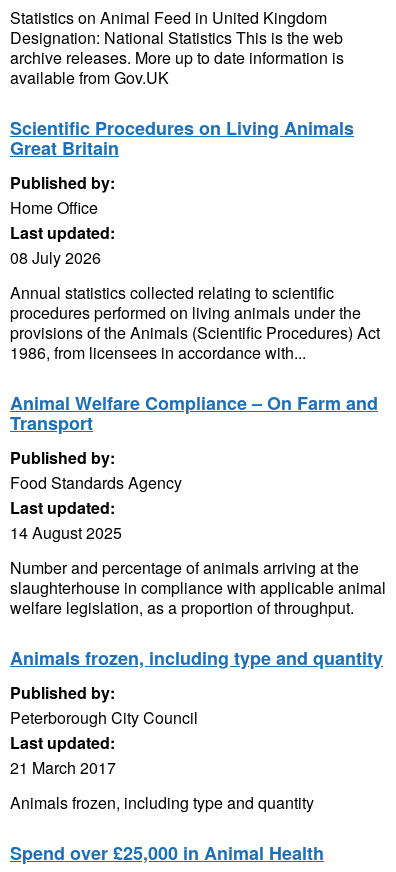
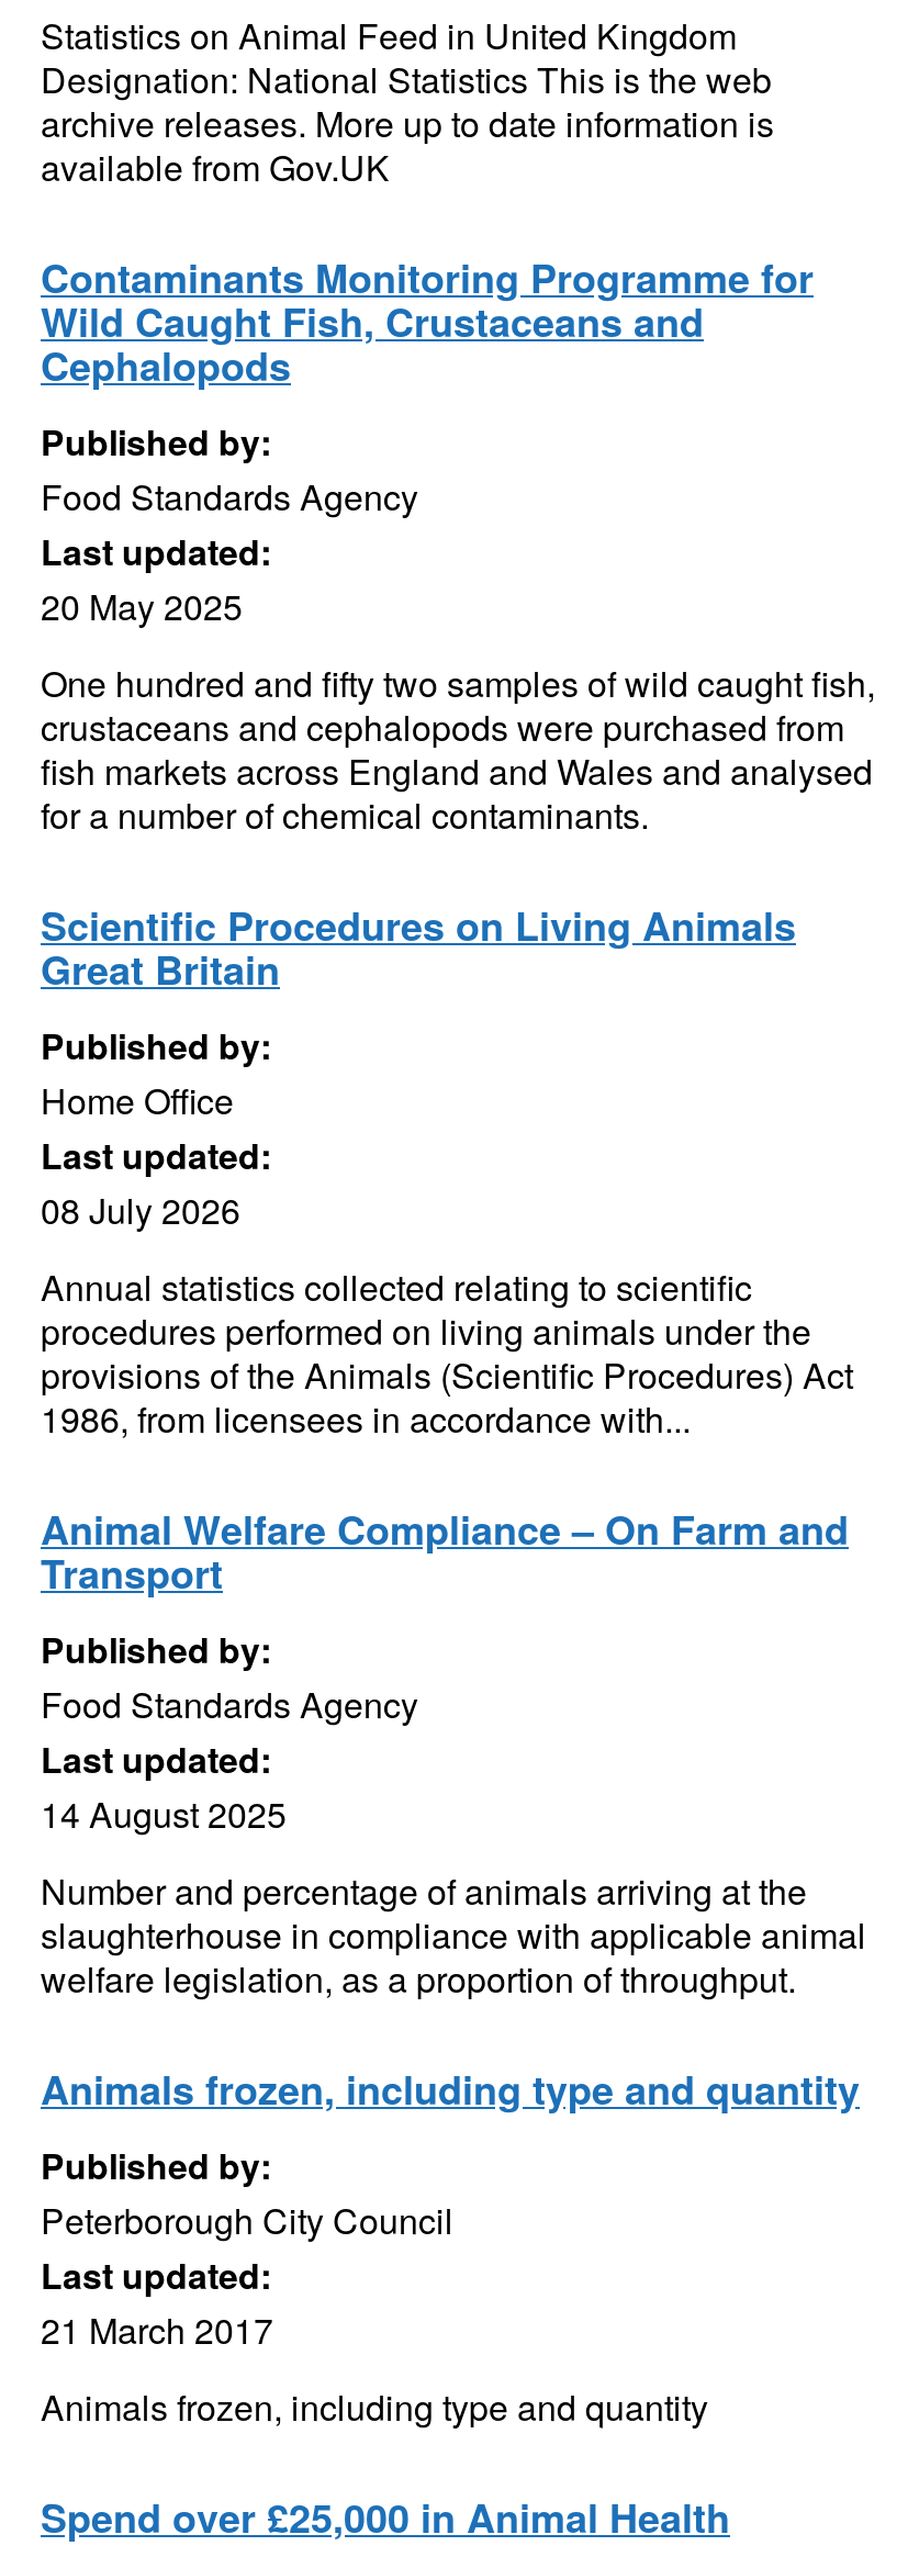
none -> [41,249,875,840] Contaminants Monitoring Programme for | Wild Caught Fish, Crustaceans and | Cephalopods | Published by: | Food Standards Agency | Last updated: | 20 May 2025 | One hundred and fifty two samples of wild caught fish, | crustaceans and cephalopods were purchased from | fish markets across England and Wales and analysed | for a number of chemical contaminants.

